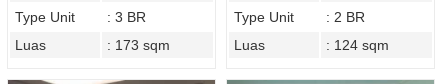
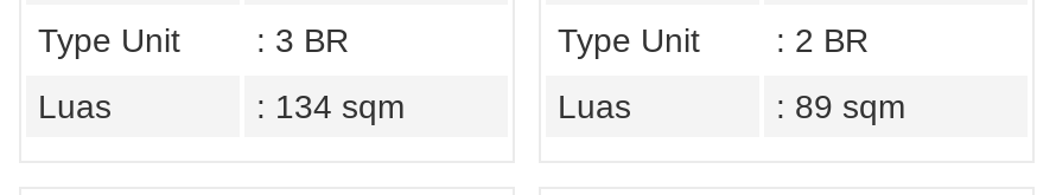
[107,37,170,53] : 173 sqm -> [256,87,406,124] : 134 sqm
[326,37,389,53] : 124 sqm -> [776,87,906,124] : 89 sqm

